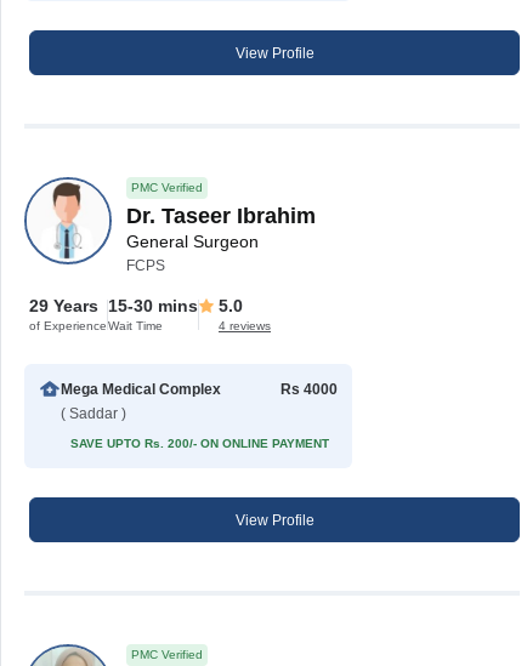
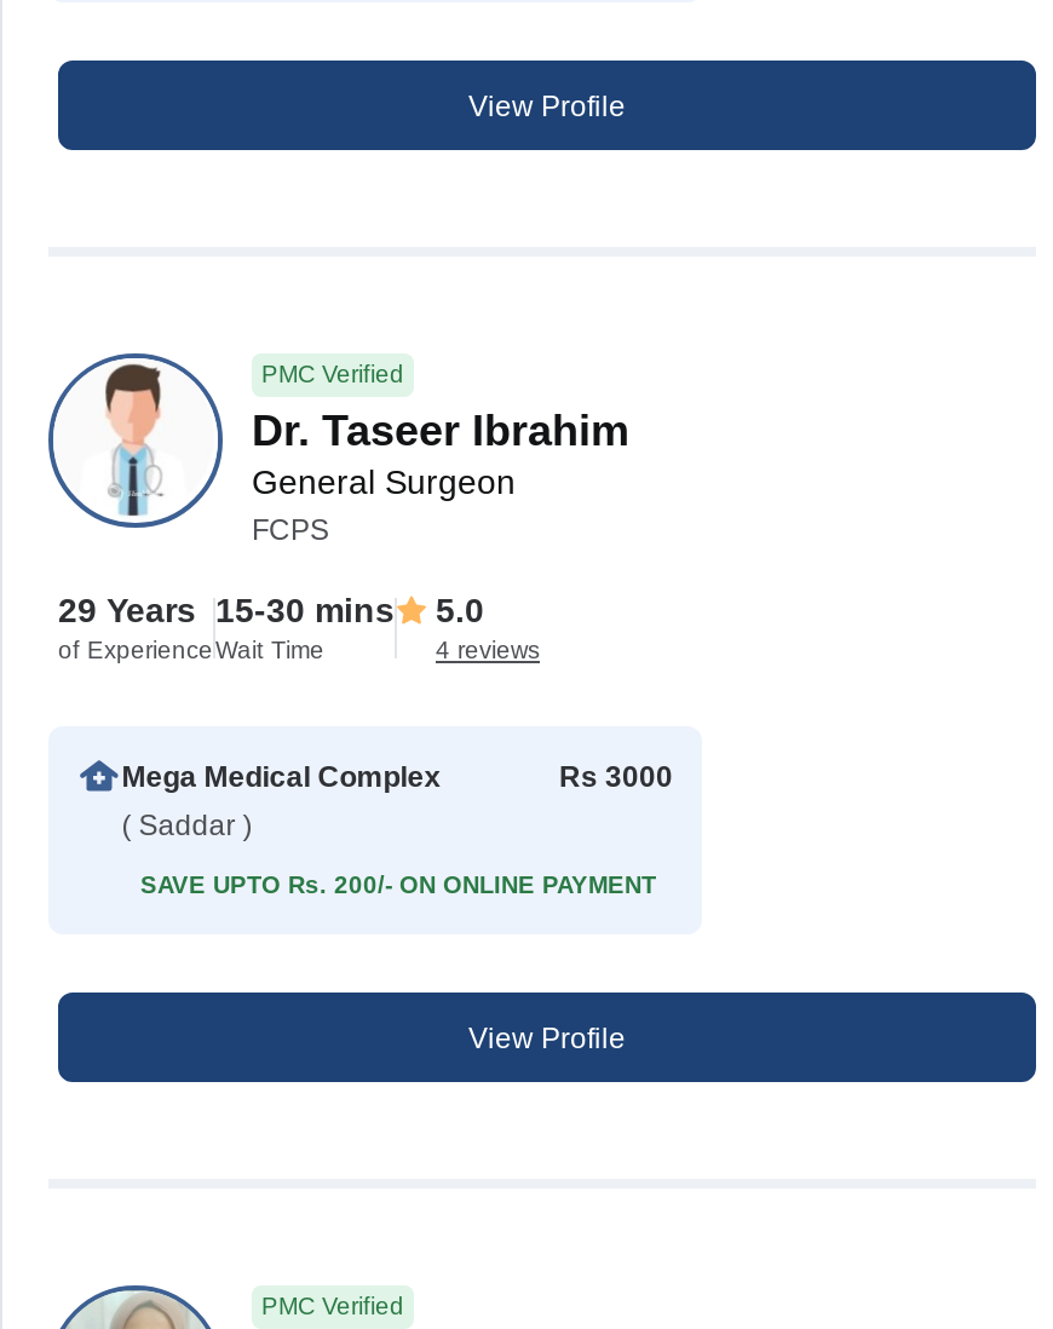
[280,380,338,397] Rs 4000 -> [559,759,673,793] Rs 3000

